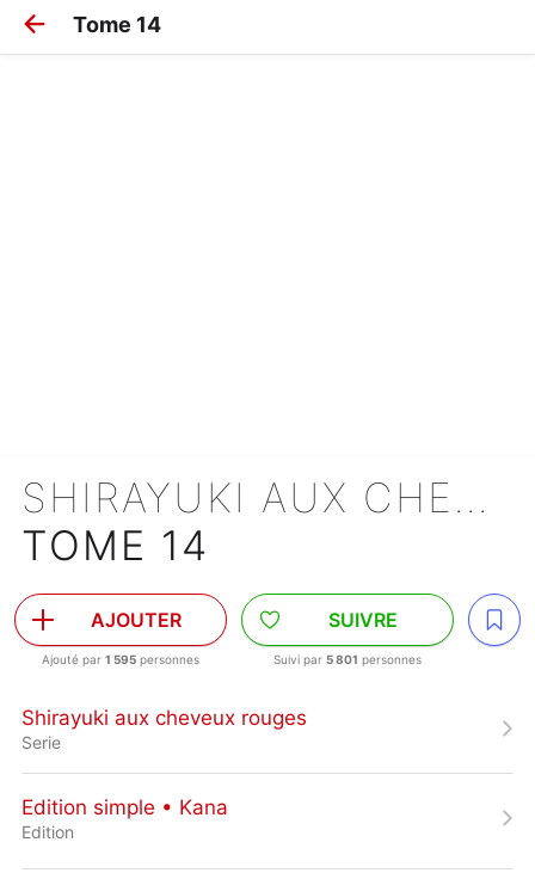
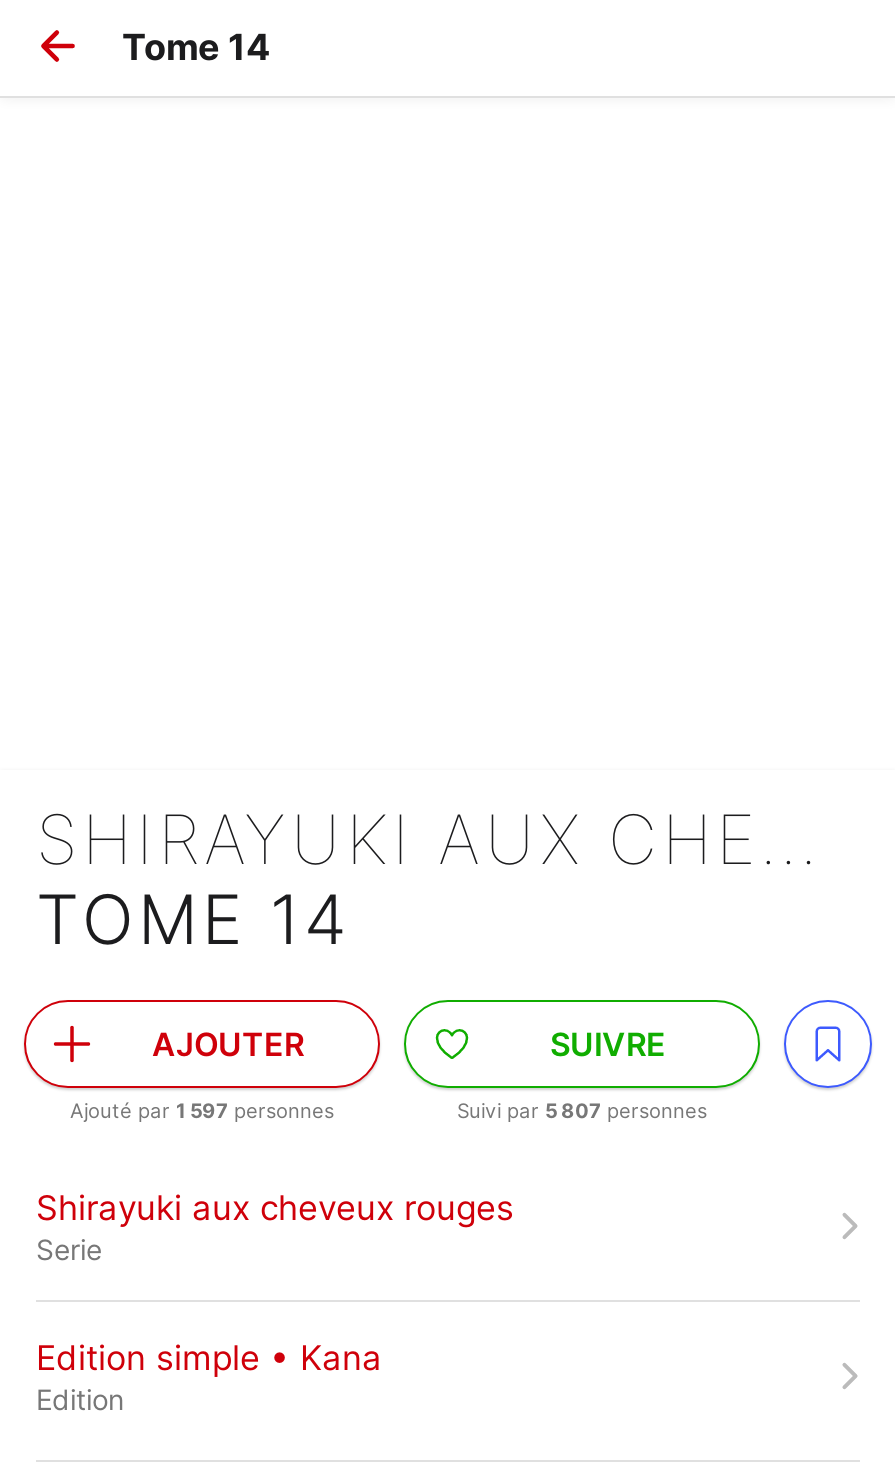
[42,652,199,666] Ajouté par 1 595 personnes -> [70,1098,334,1122] Ajouté par 1 597 personnes
[273,652,422,666] Suivi par 5 801 personnes -> [457,1098,707,1122] Suivi par 5 807 personnes

